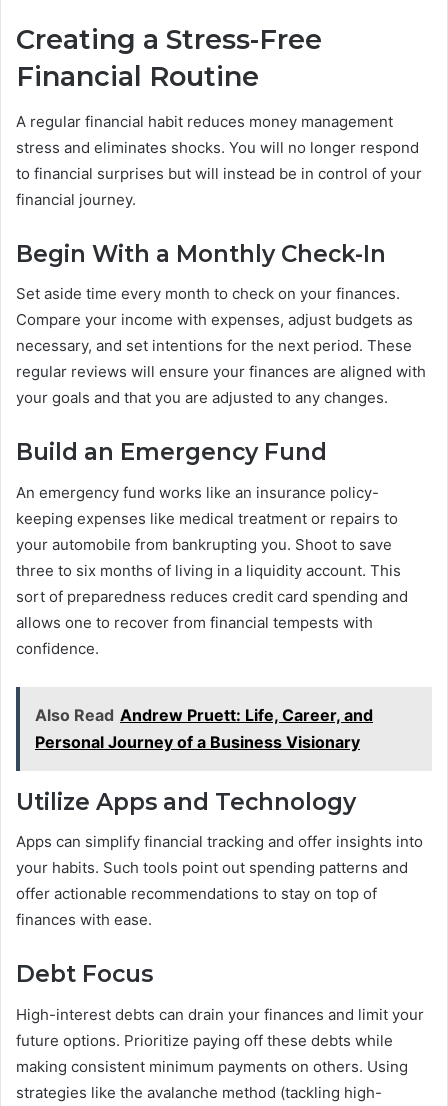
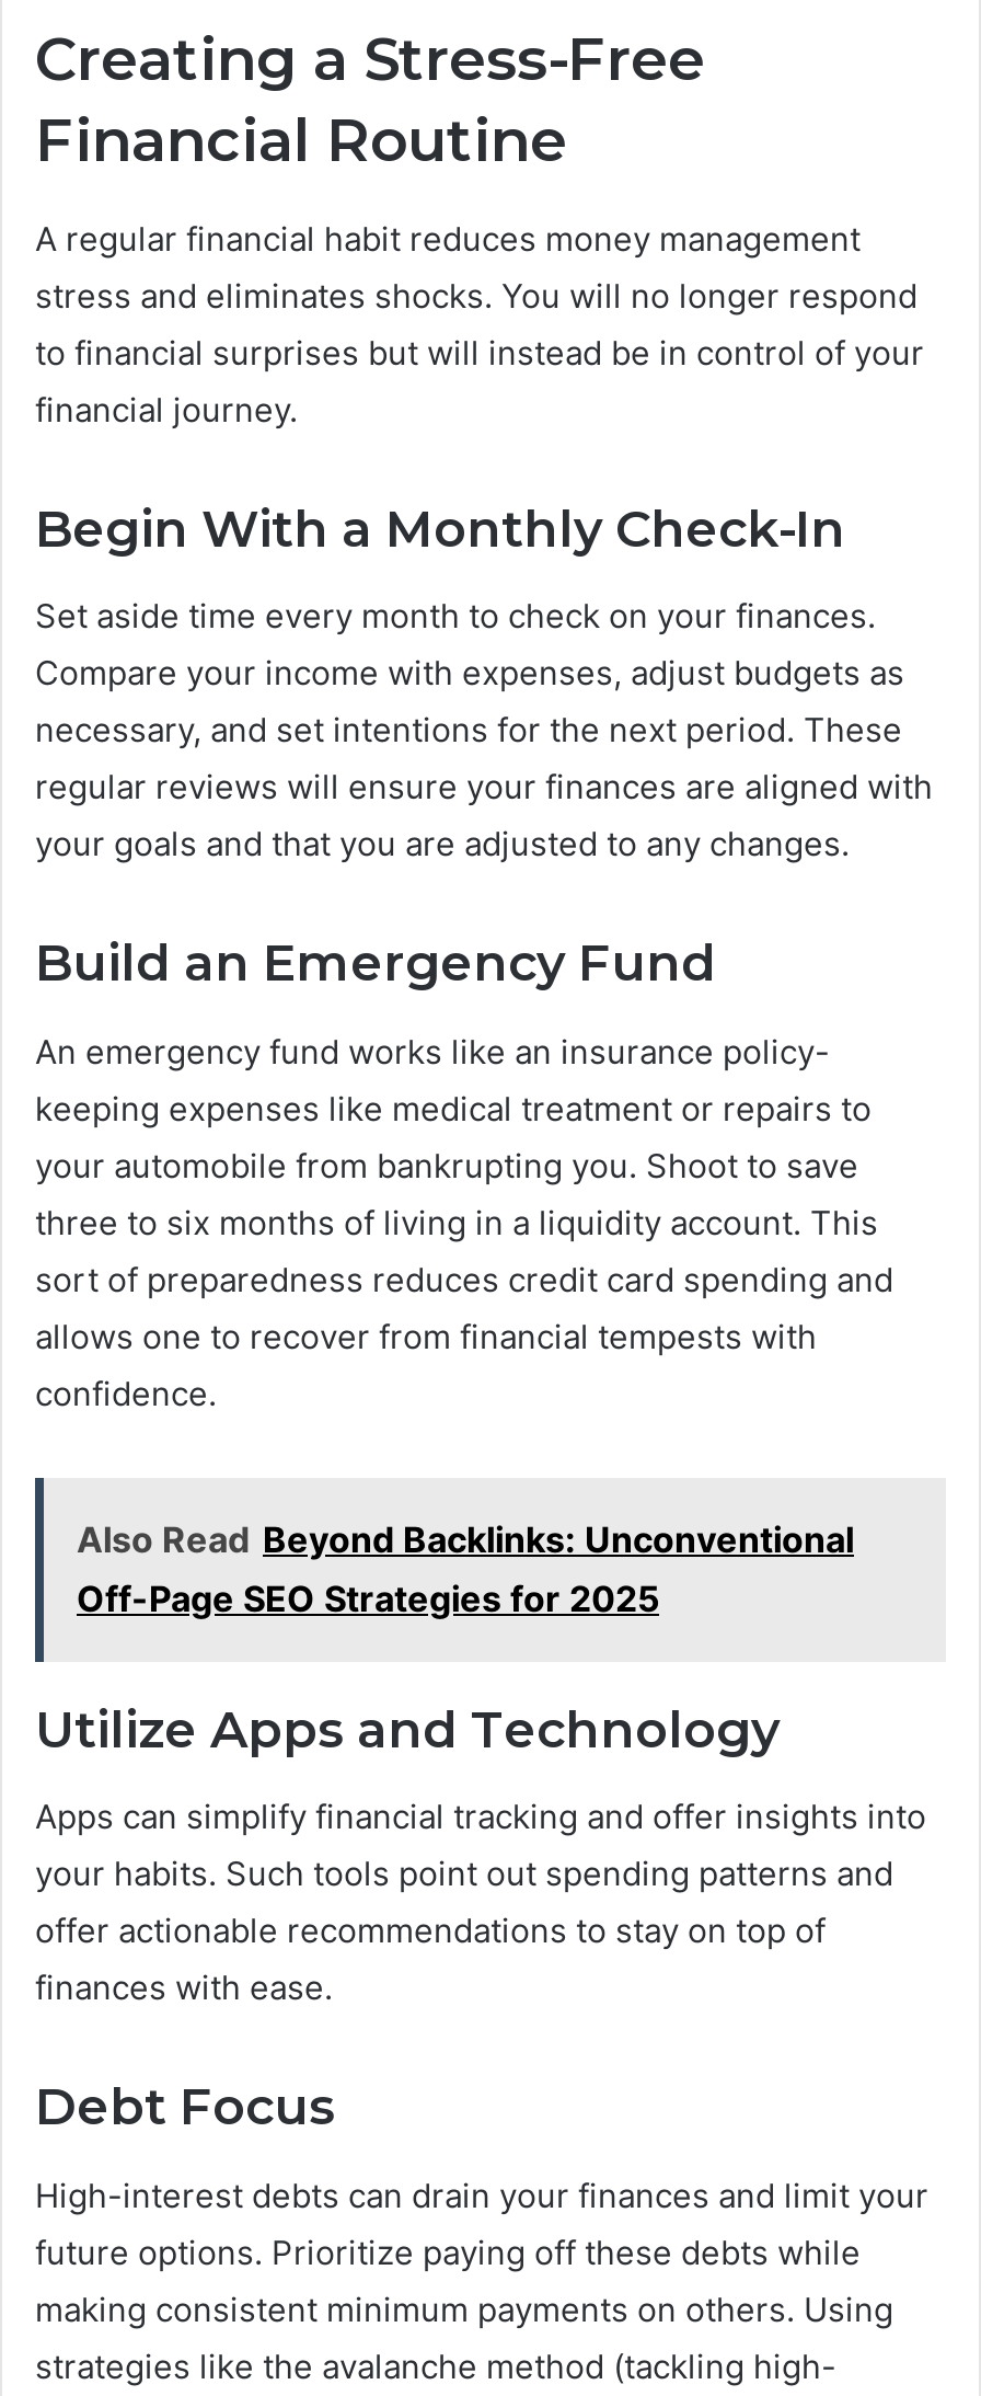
[35,704,373,751] Also Read Andrew Pruett: Life, Career, and | Personal Journey of a Business Visionary -> [77,1516,854,1619] Also Read Beyond Backlinks: Unconventional | Off-Page SEO Strategies for 2025

